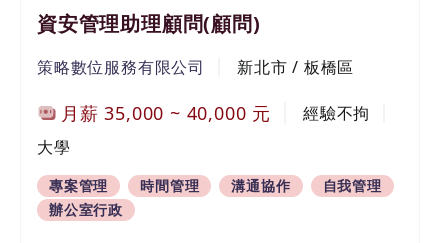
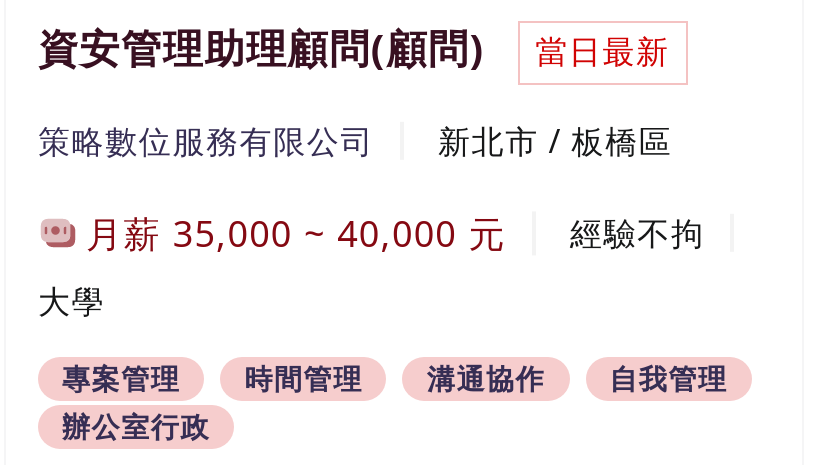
none -> [535,29,670,73] 當日最新

